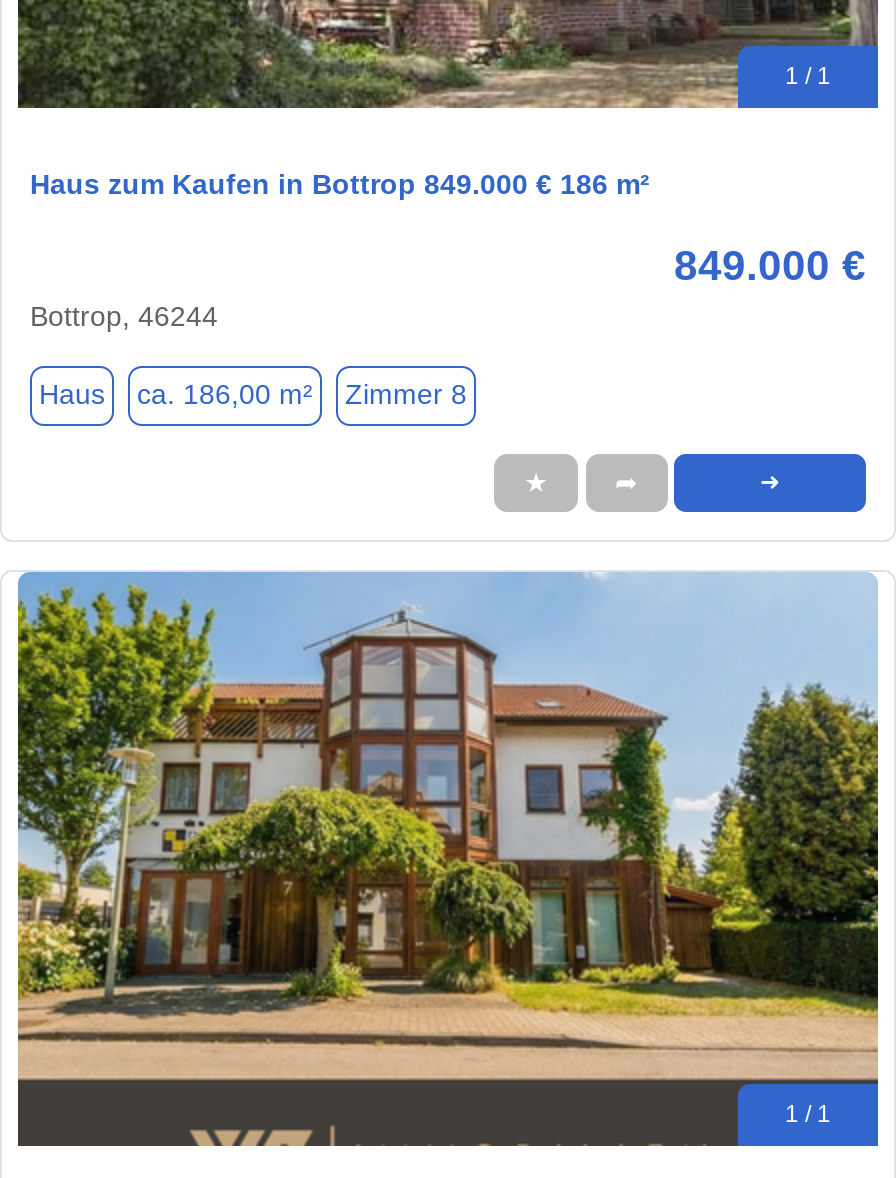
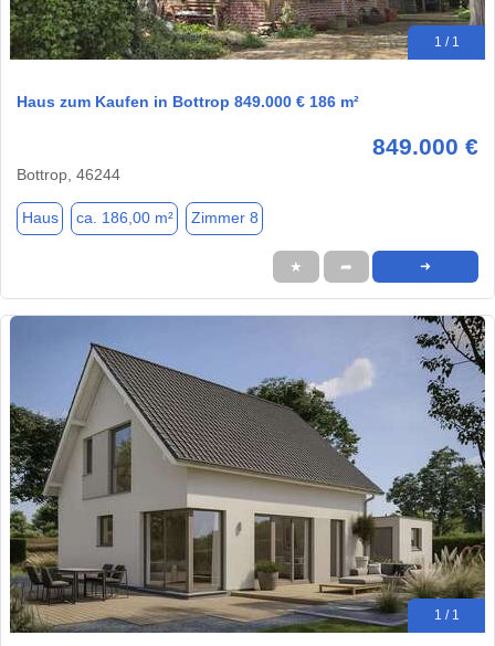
[16,572,880,1148] [image] -> [9,315,486,634] [image]

